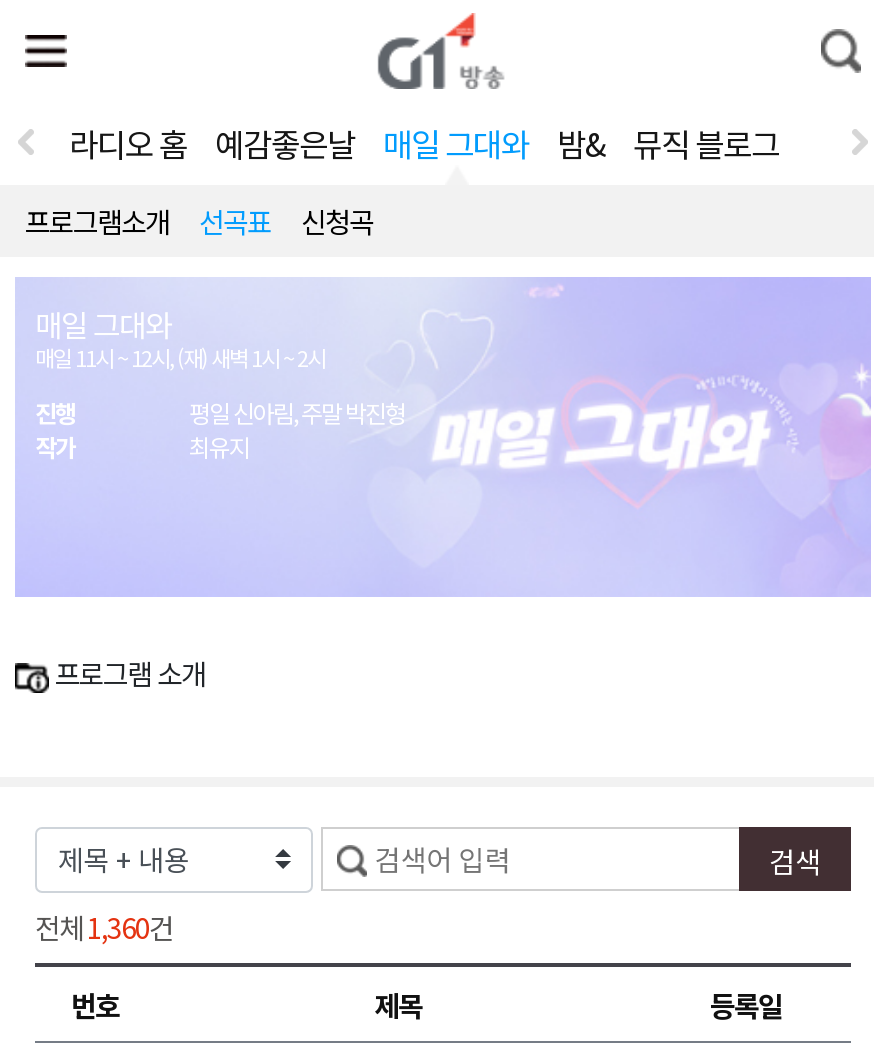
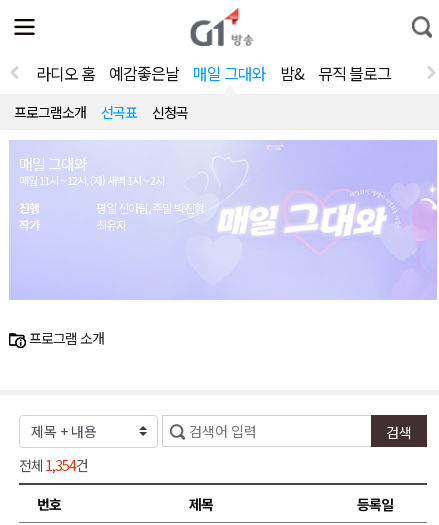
[35,906,173,946] 전체 1,360건 -> [19,455,88,475] 전체 1,354건

